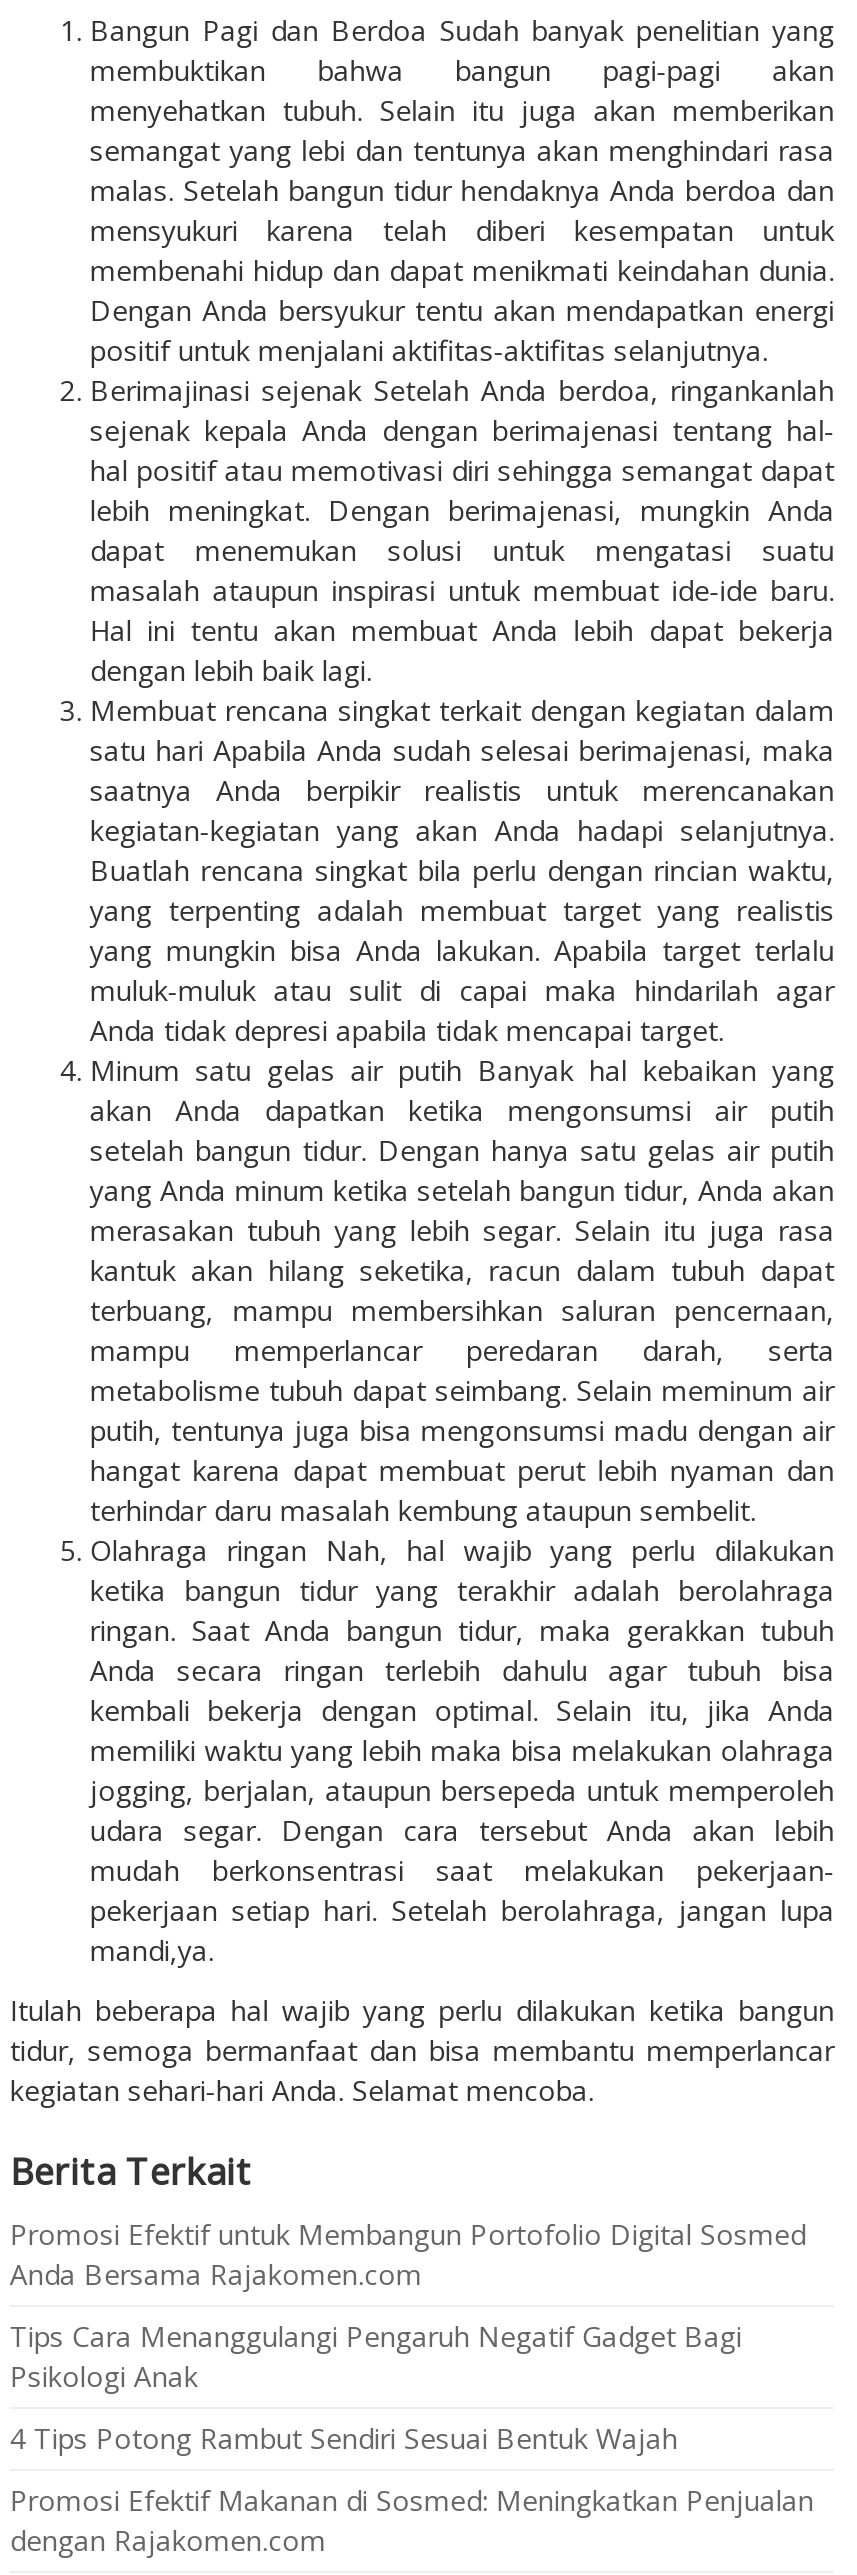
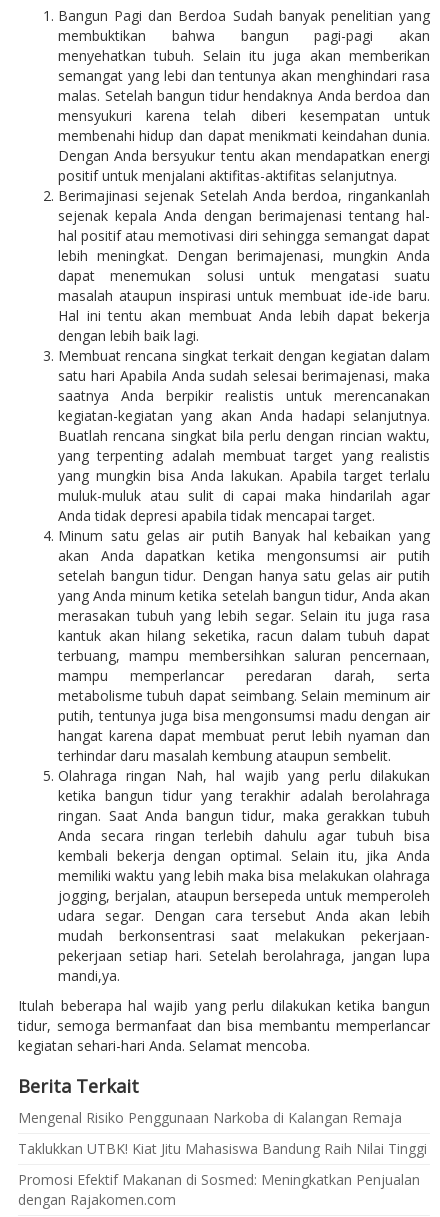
[10,2215,806,2457] Promosi Efektif untuk Membangun Portofolio Digital Sosmed | Anda Bersama Rajakomen.com | Tips Cara Menanggulangi Pengaruh Negatif Gadget Bagi | Psikologi Anak | 4 Tips Potong Rambut Sendiri Sesuai Bentuk Wajah -> [18,1108,427,1158] Mengenal Risiko Penggunaan Narkoba di Kalangan Remaja | Taklukkan UTBK! Kiat Jitu Mahasiswa Bandung Raih Nilai Tinggi

